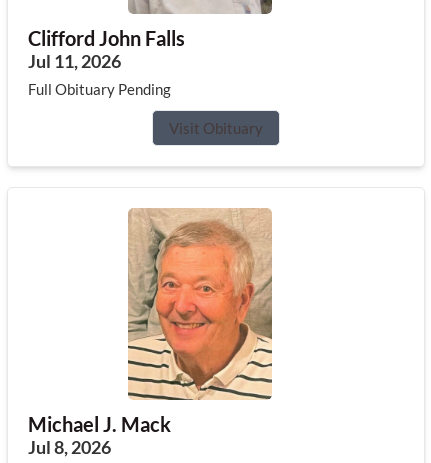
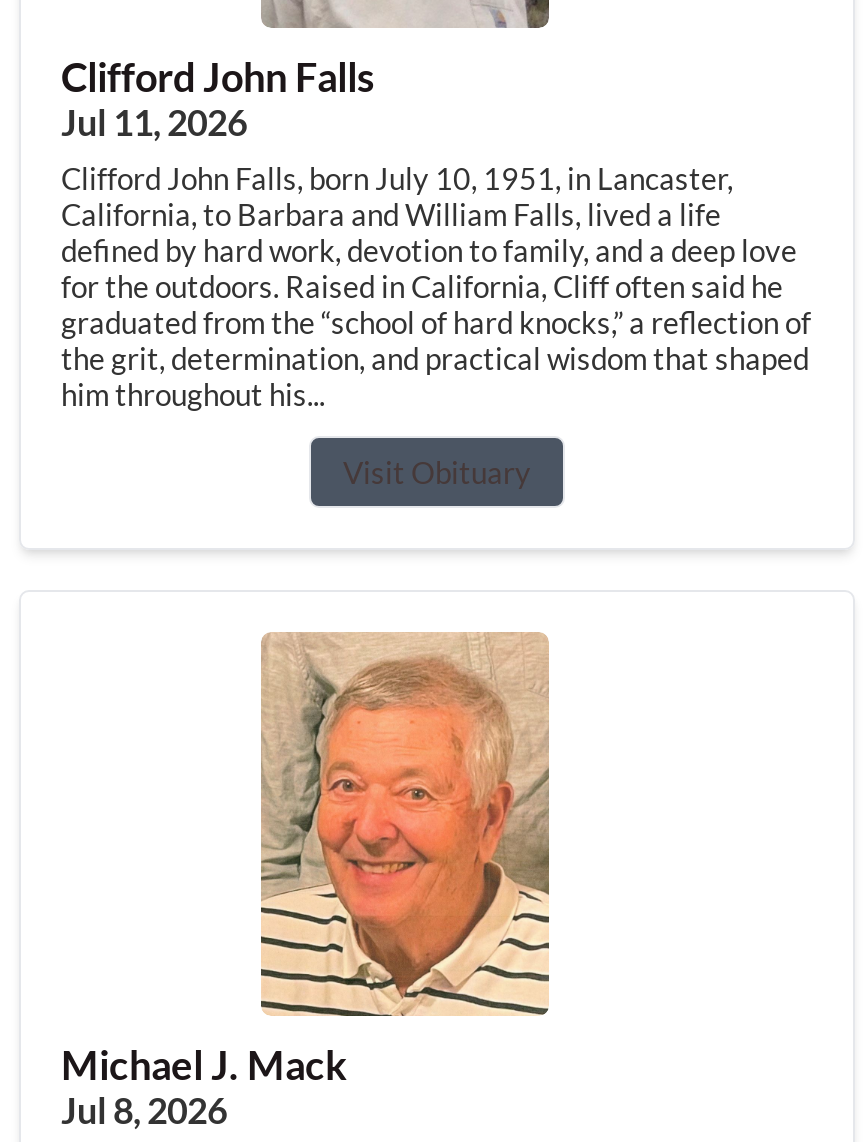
[28,80,171,98] Full Obituary Pending -> [61,160,811,412] Clifford John Falls, born July 10, 1951, in Lancaster, | California, to Barbara and William Falls, lived a life | defined by hard work, devotion to family, and a deep love | for the outdoors. Raised in California, Cliff often said he | graduated from the “school of hard knocks,” a reflection of | the grit, determination, and practical wisdom that shaped | him throughout his...

